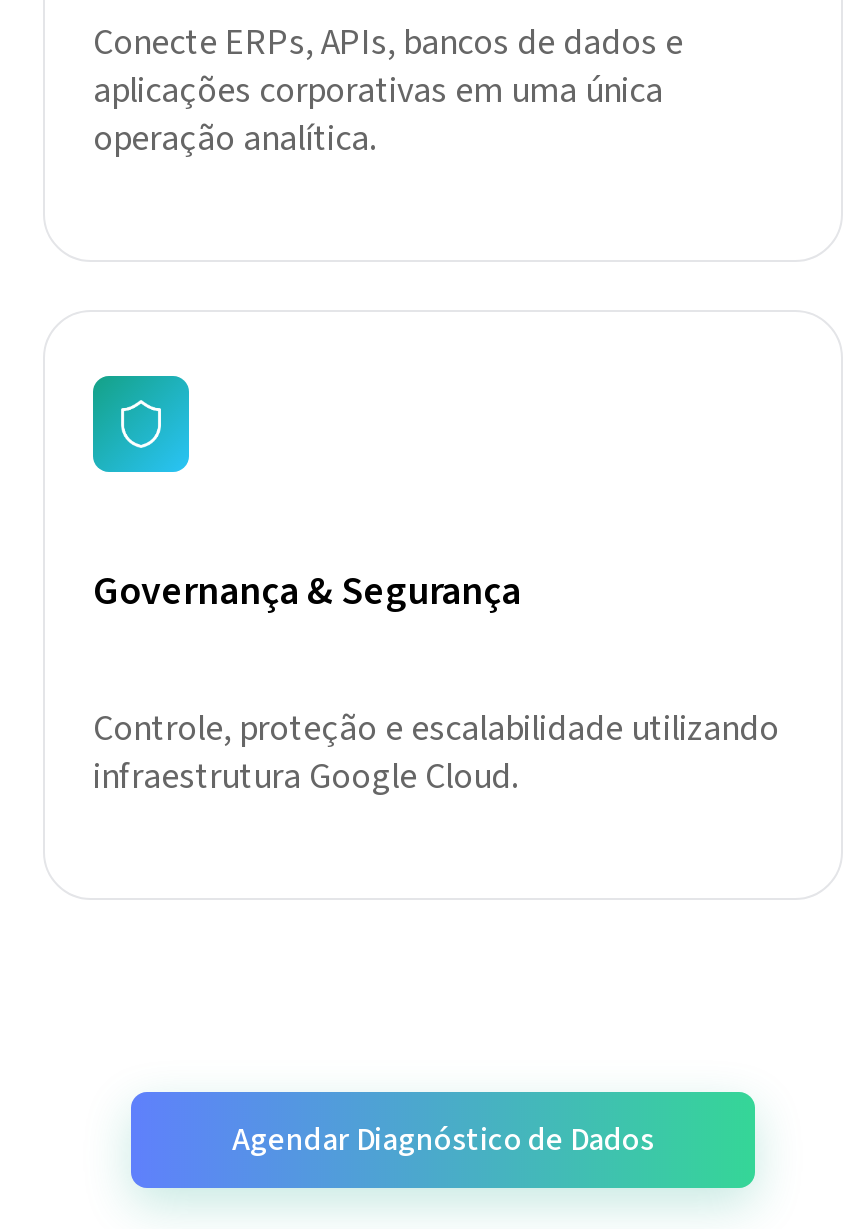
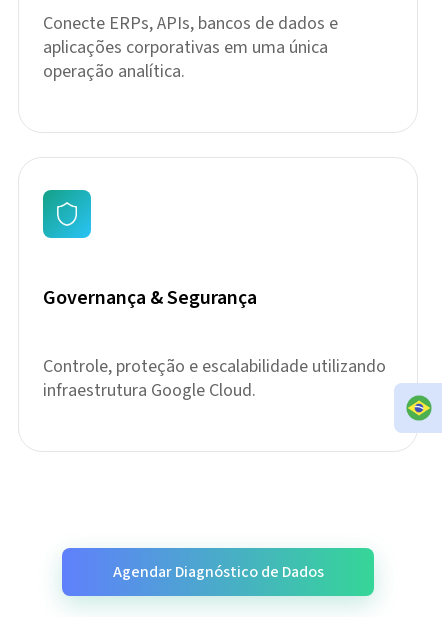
none -> [394,383,439,433] [image]

